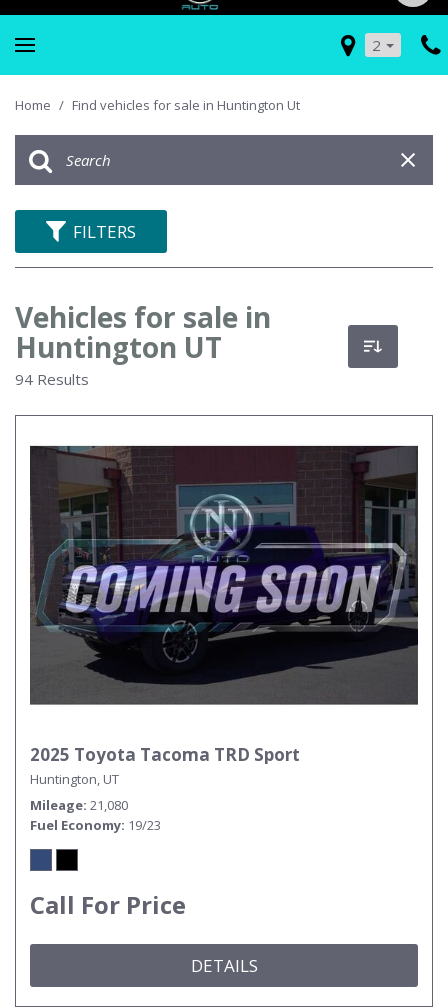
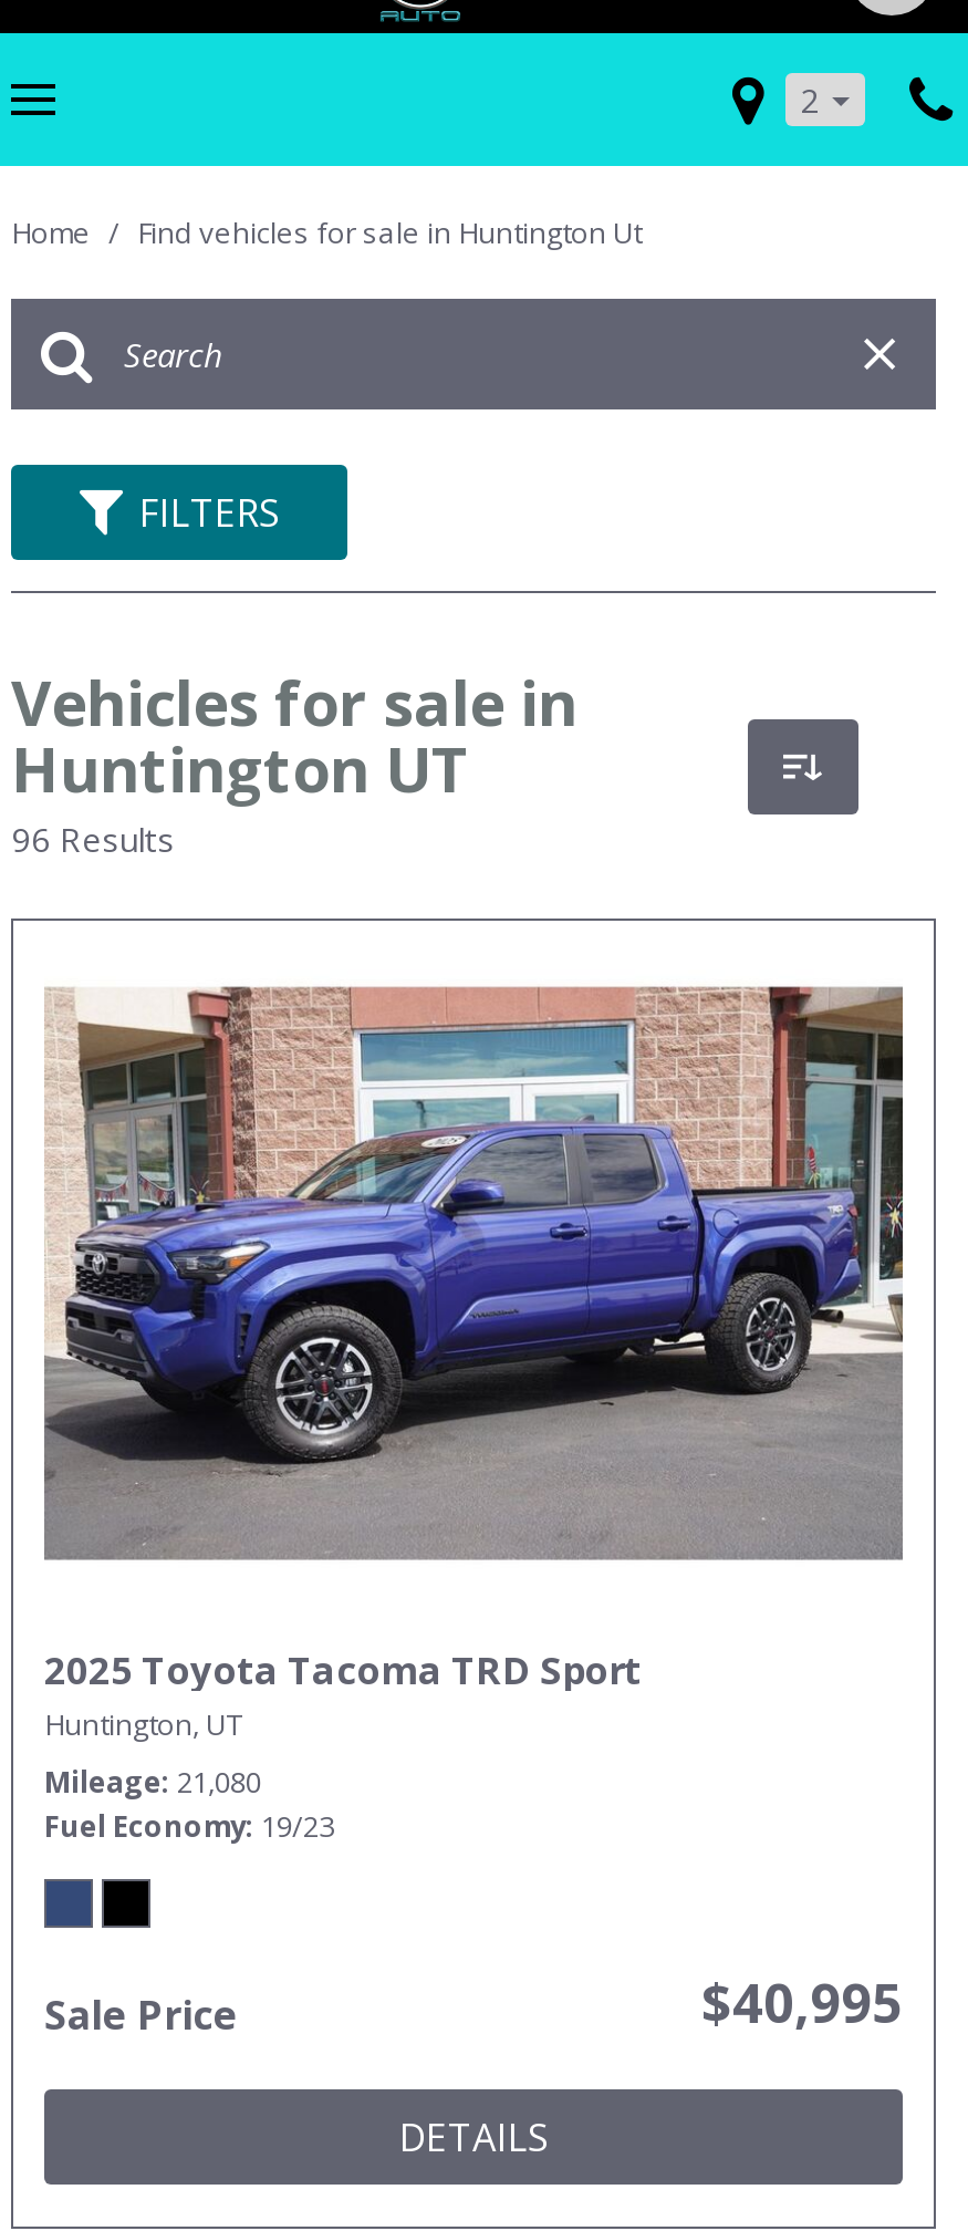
[15,369,89,389] 94 Results -> [11,817,175,861] 96 Results
[29,445,419,704] [image] -> [44,985,903,1560] [image]
[30,888,186,921] Call For Price -> [44,1965,903,2041] Sale Price | $40,995

